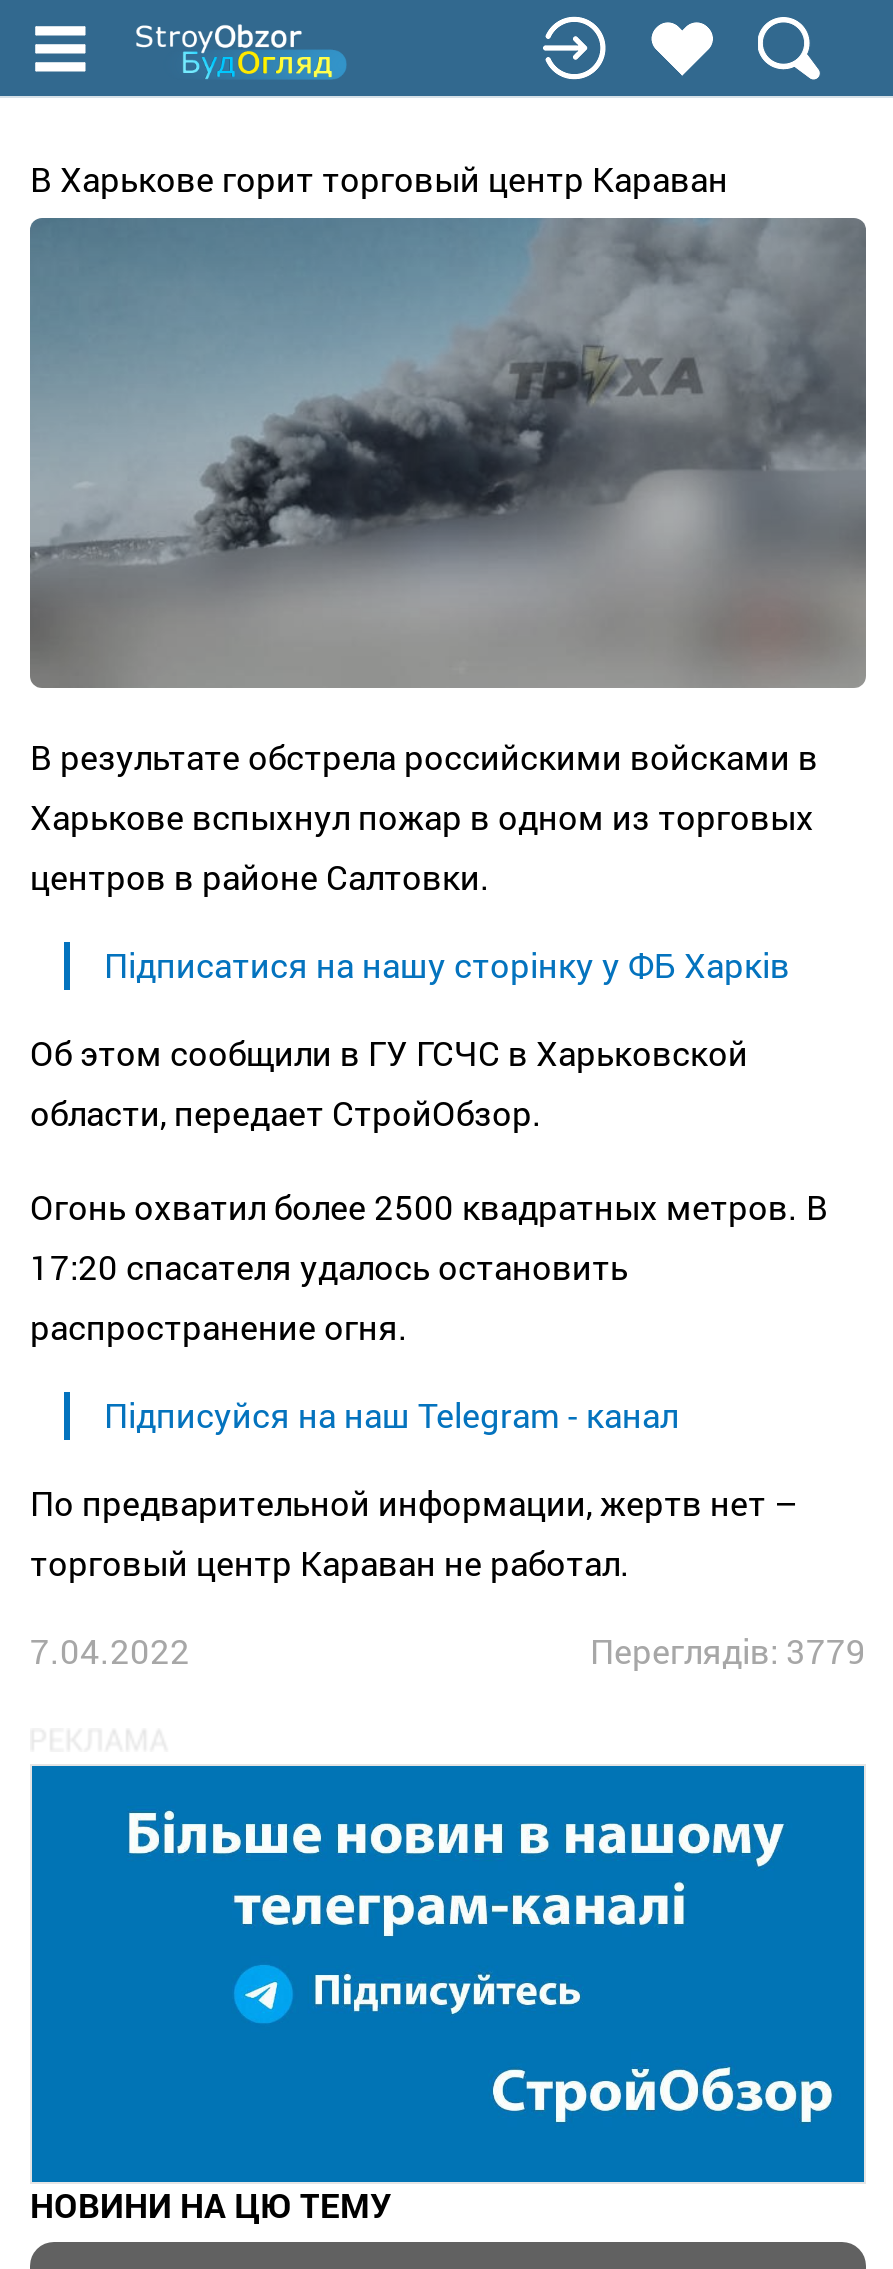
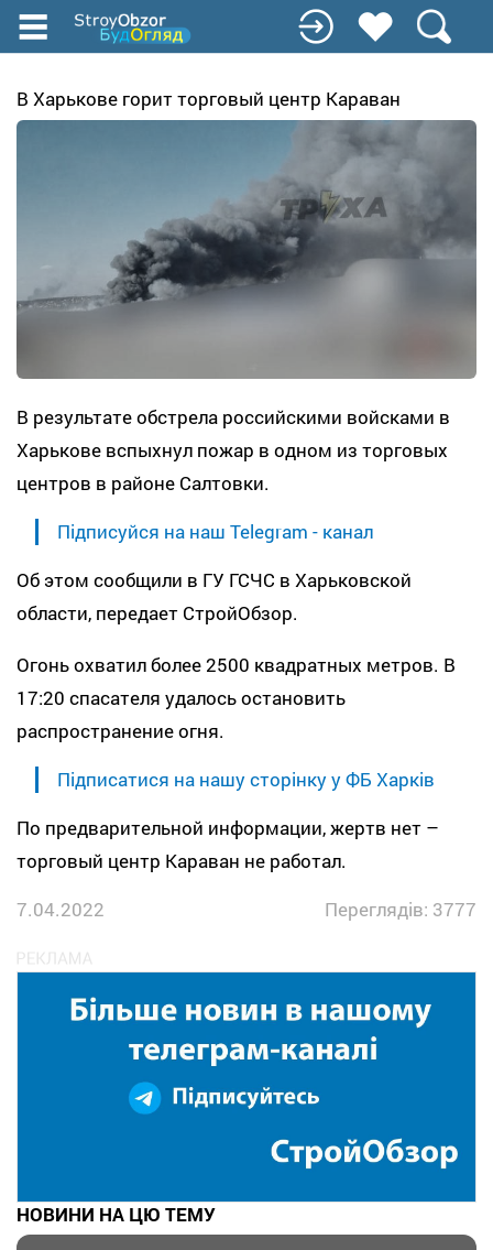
moved [104,941,790,987] -> [57,766,435,792]: Підписатися на нашу сторінку у ФБ Харків
moved [104,1391,678,1437] -> [57,518,373,544]: Підписуйся на наш Telegram - канал
[590,1627,866,1673] Переглядів: 3779 -> [325,896,476,921] Переглядів: 3777

